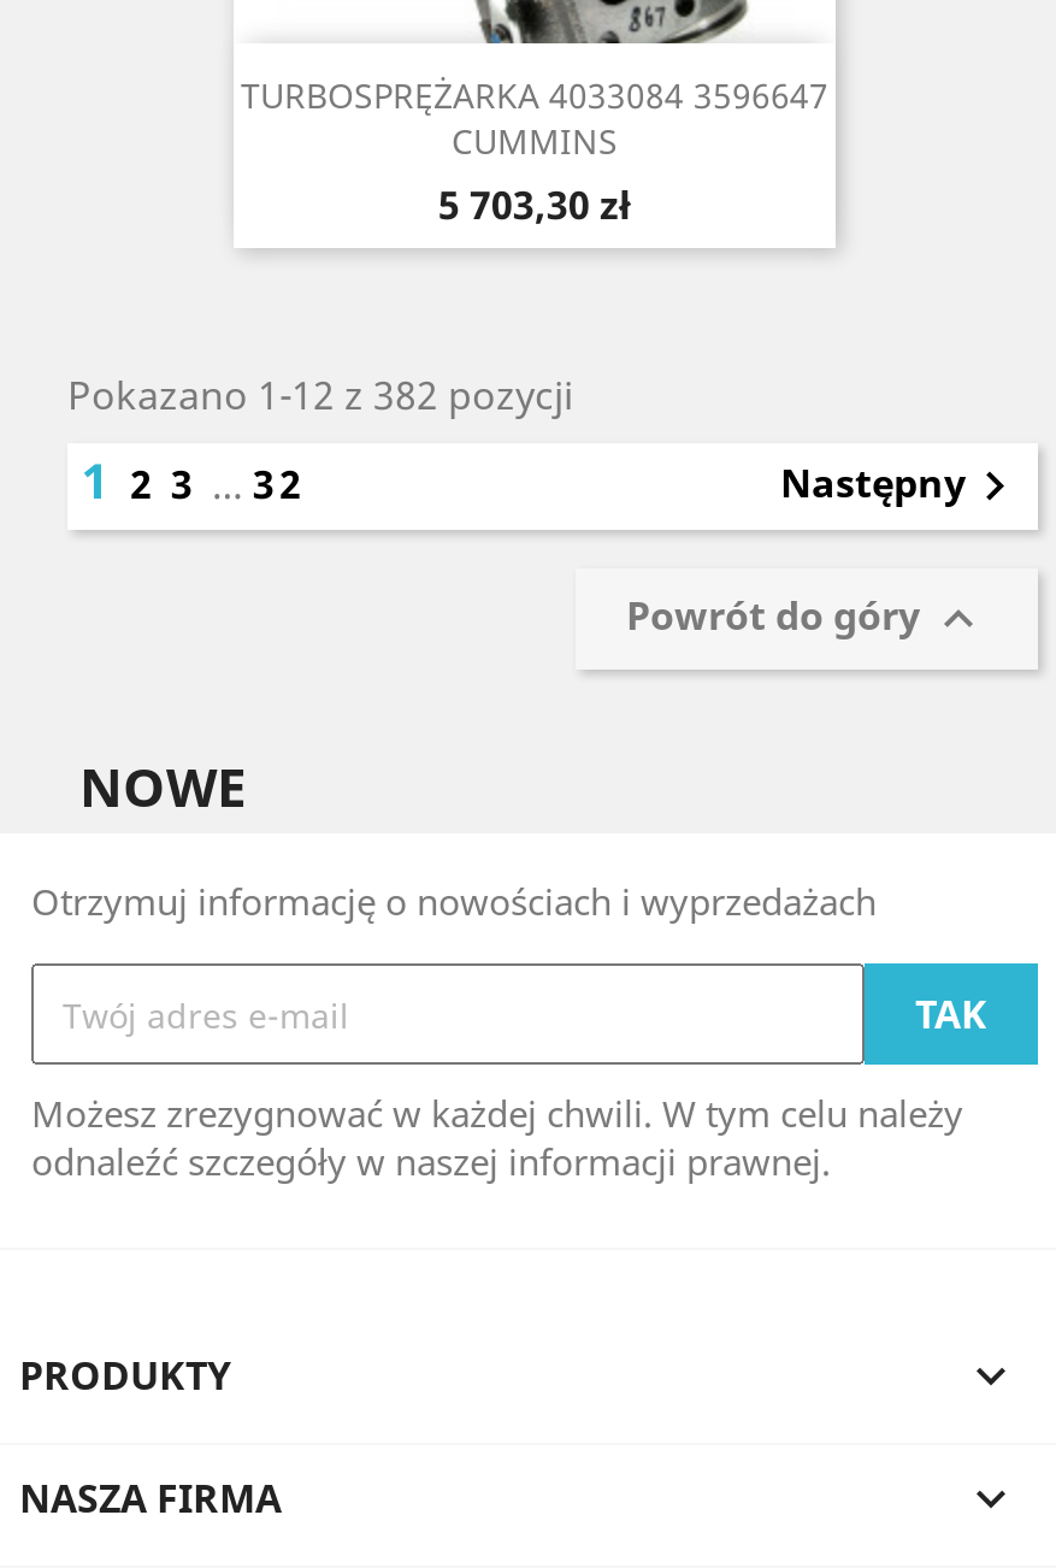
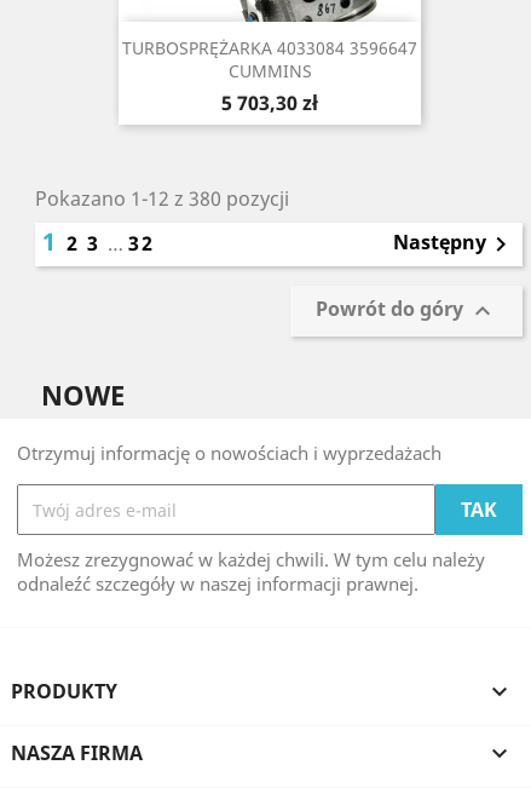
[67,369,573,422] Pokazano 1-12 z 382 pozycji -> [35,185,289,212] Pokazano 1-12 z 380 pozycji

